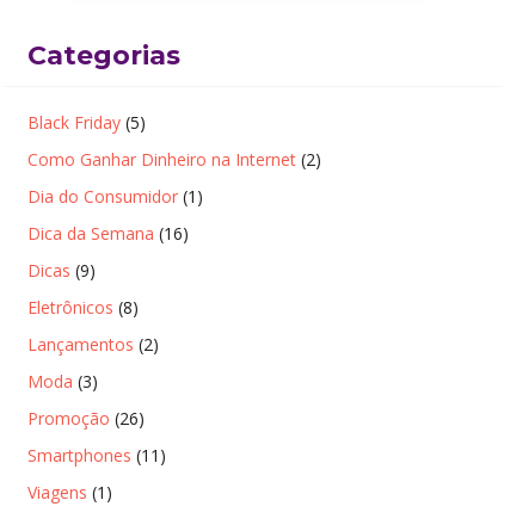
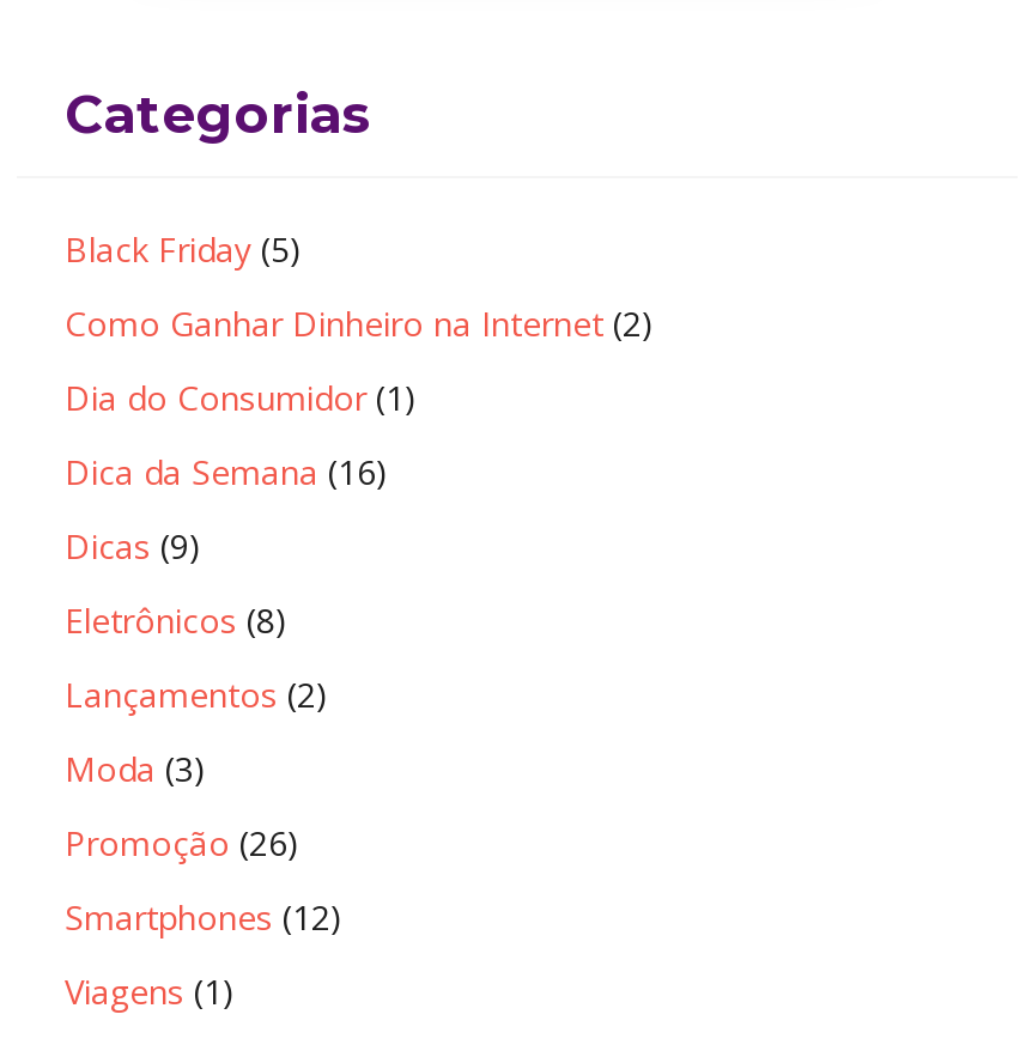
[27,444,166,467] Smartphones (11) -> [65,894,342,940] Smartphones (12)

